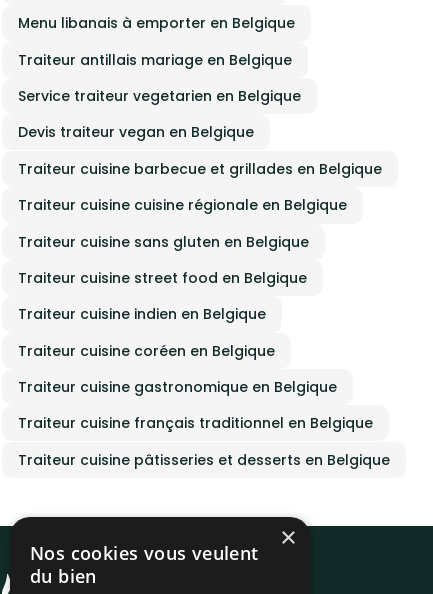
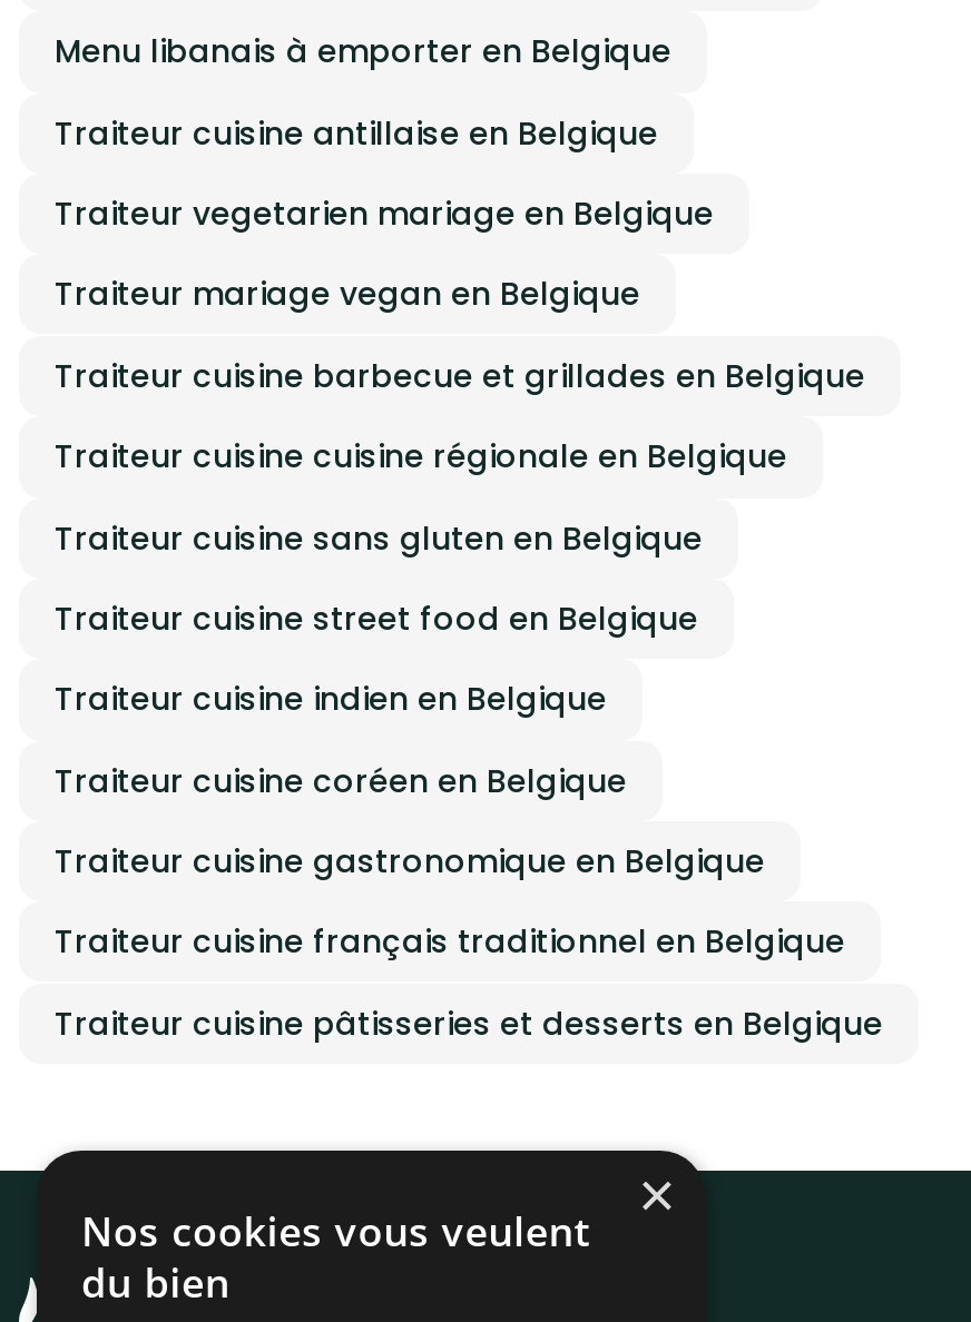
[18,50,292,70] Traiteur antillais mariage en Belgique -> [55,111,658,155] Traiteur cuisine antillaise en Belgique
[18,86,301,106] Service traiteur vegetarien en Belgique -> [55,192,714,236] Traiteur vegetarien mariage en Belgique
[18,123,254,143] Devis traiteur vegan en Belgique -> [55,273,640,317] Traiteur mariage vegan en Belgique

